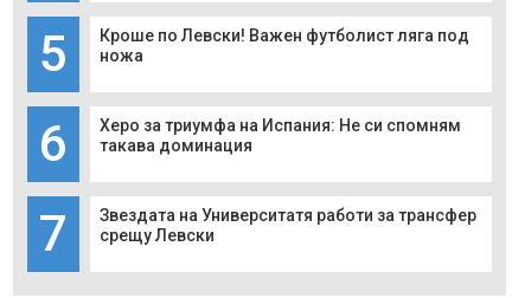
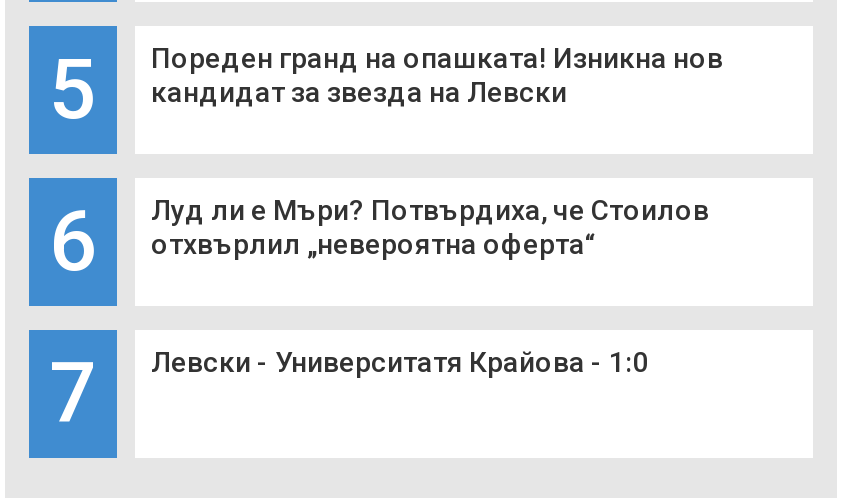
[100,26,469,65] Кроше по Левски! Важен футболист ляга под | ножа -> [151,42,723,108] Пореден гранд на опашката! Изникна нов | кандидат за звезда на Левски
[100,116,461,155] Херо за триумфа на Испания: Не си спомням | такава доминация -> [151,194,709,260] Луд ли е Мъри? Потвърдиха, че Стоилов | отхвърлил „невероятна оферта“
[100,206,476,245] Звездата на Университатя работи за трансфер | срещу Левски -> [151,346,649,378] Левски - Университатя Крайова - 1:0

